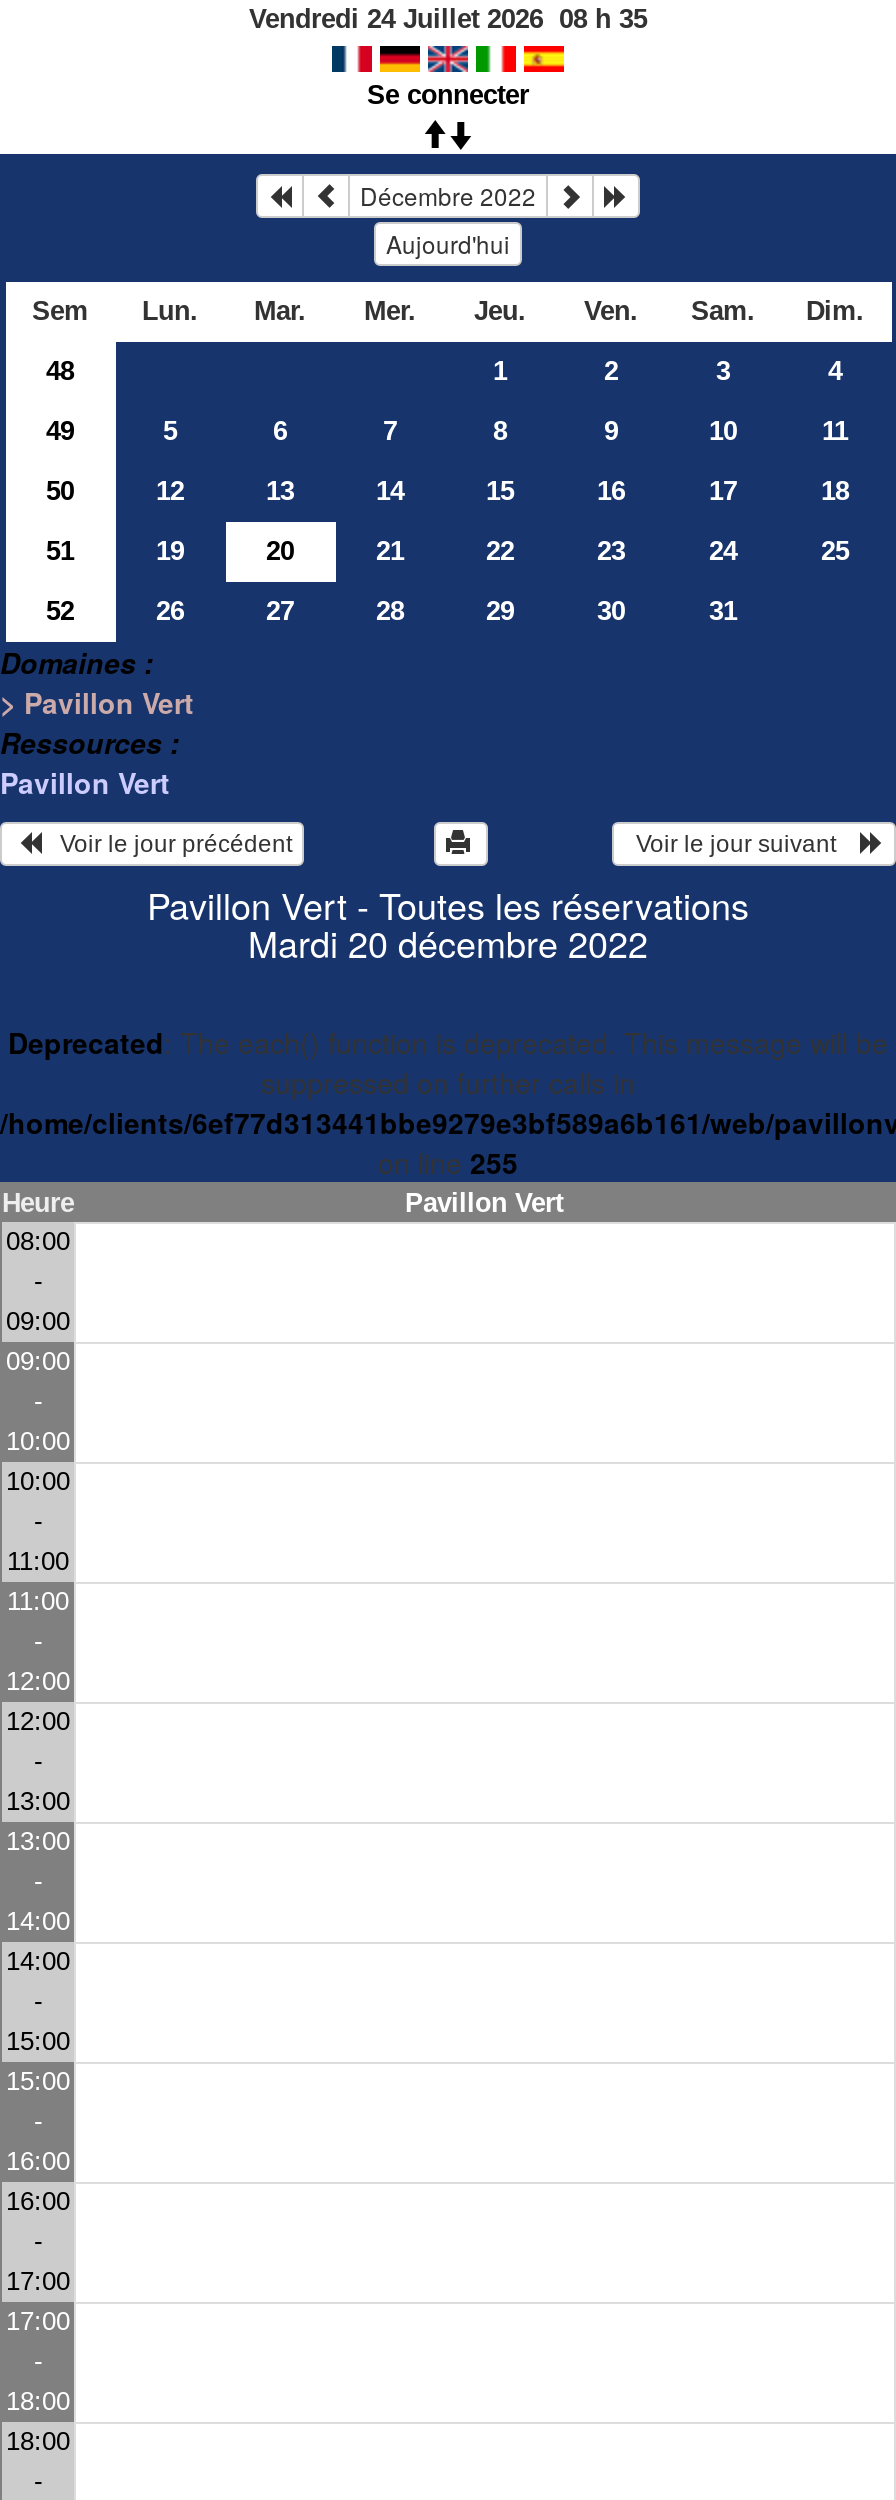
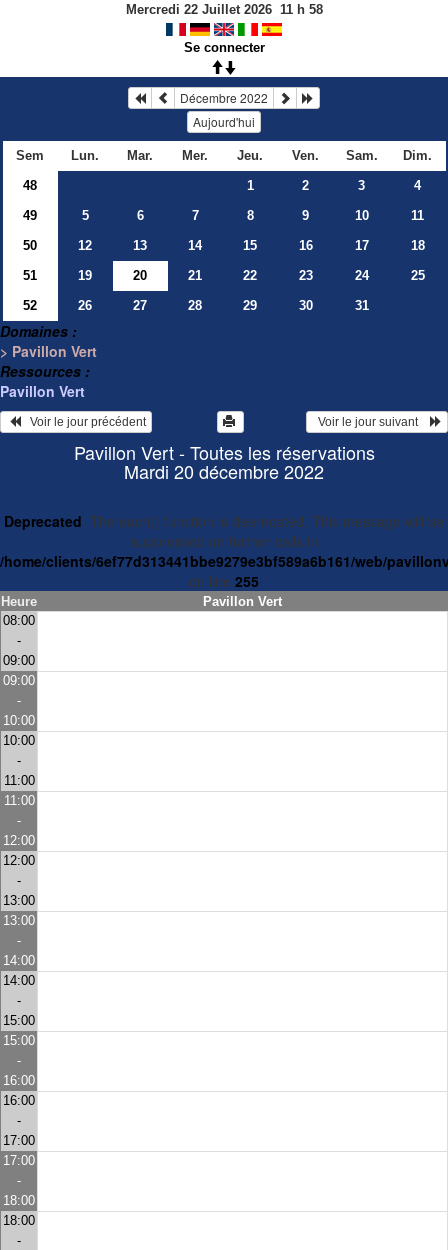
[249,4,647,34] Vendredi 24 Juillet 2026 08 h 35 -> [125,2,322,17] Mercredi 22 Juillet 2026 11 h 58

